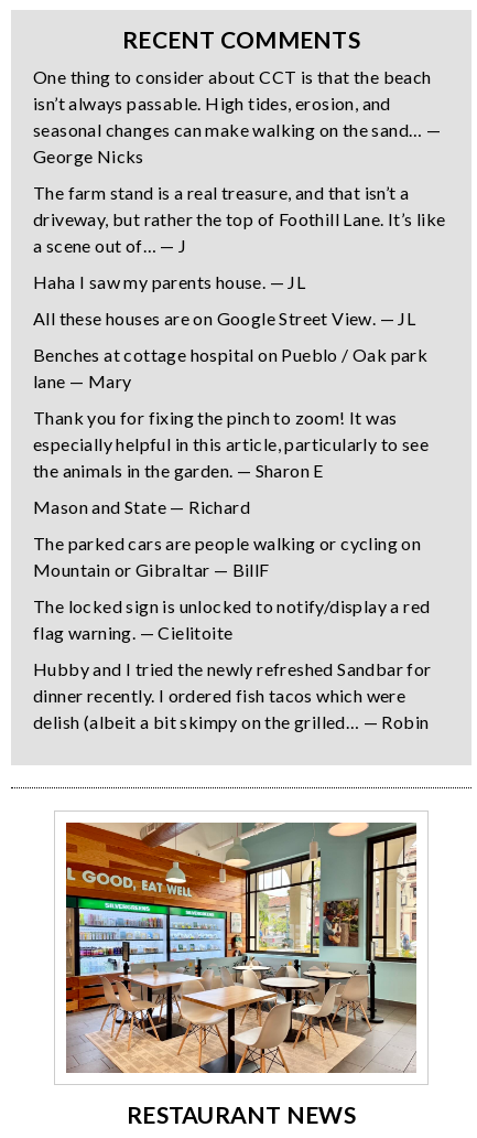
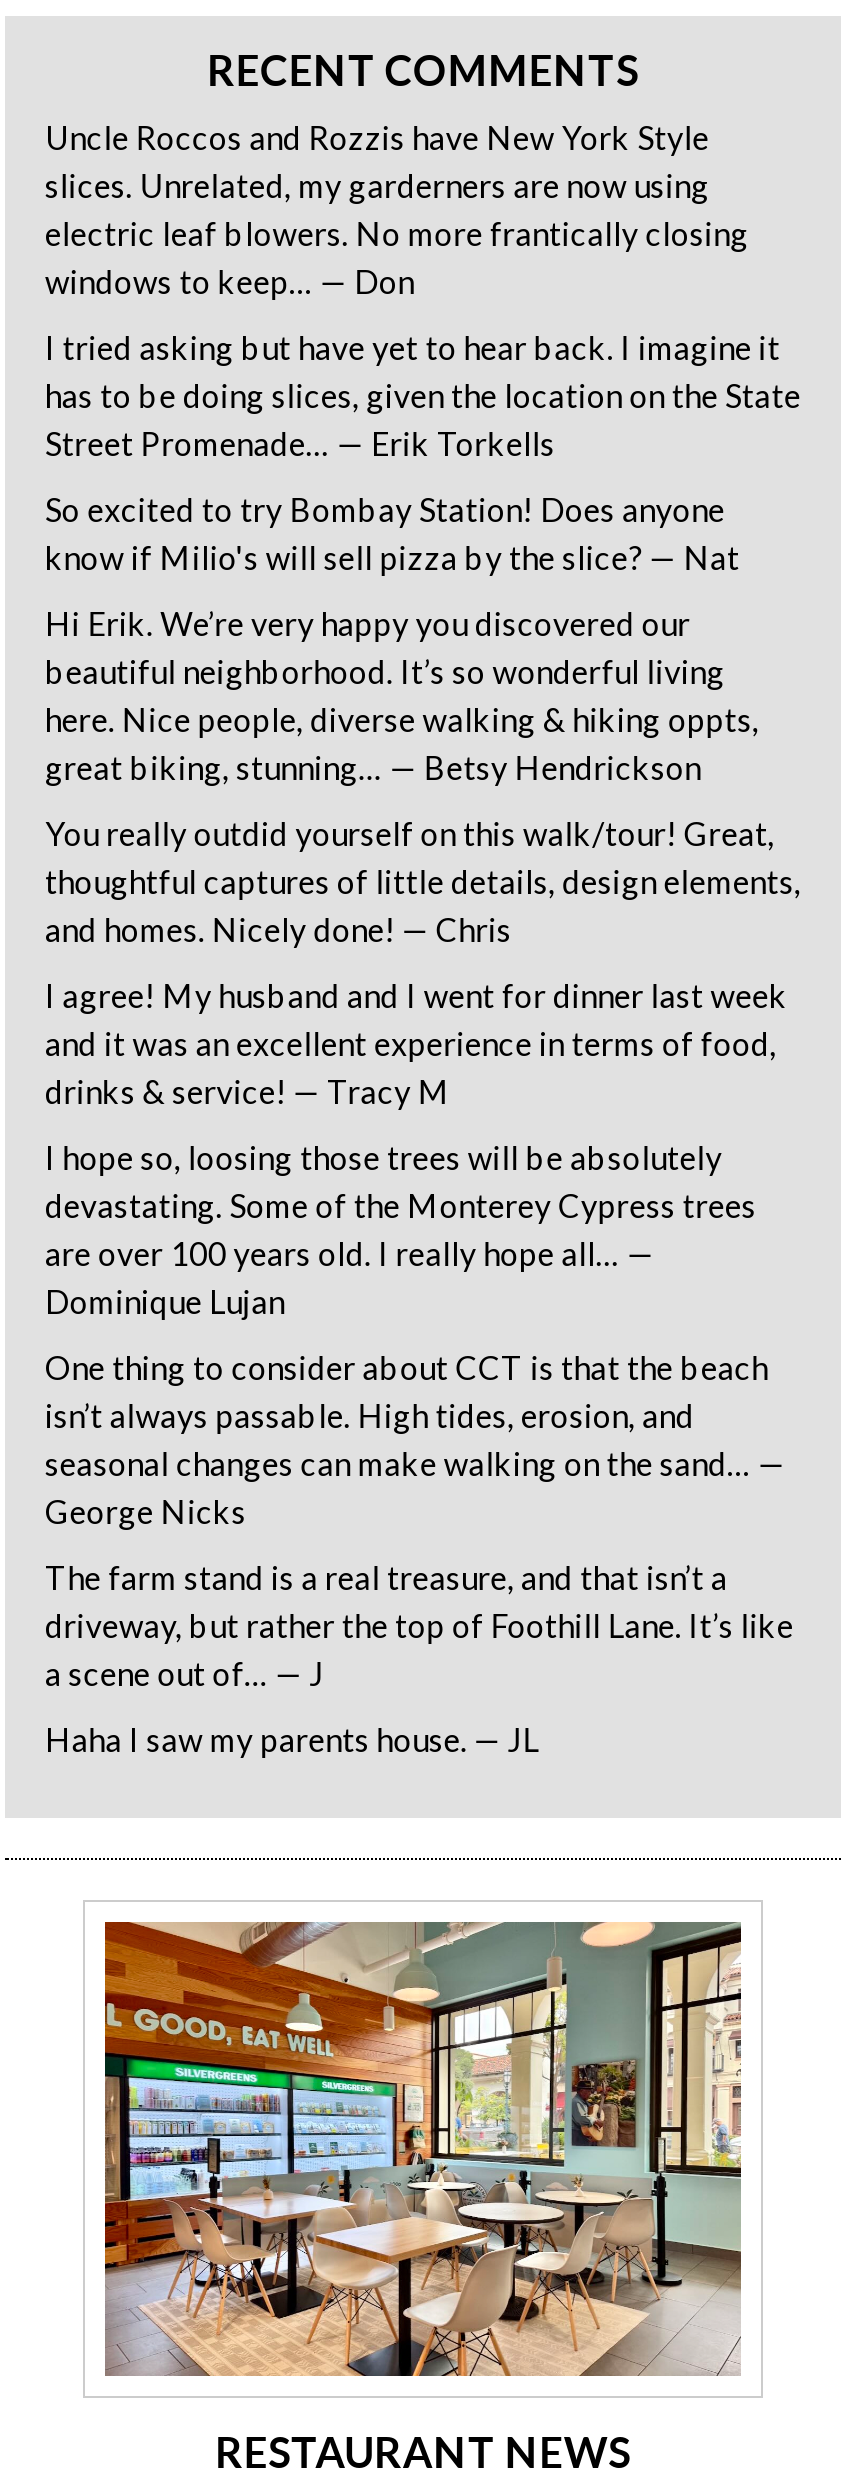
none -> [45,117,801,1319] Uncle Roccos and Rozzis have New York Style | slices. Unrelated, my garderners are now using | electric leaf blowers. No more frantically closing | windows to keep… — Don | I tried asking but have yet to hear back. I imagine it | has to be doing slices, given the location on the State | Street Promenade… — Erik Torkells | So excited to try Bombay Station! Does anyone | know if Milio's will sell pizza by the slice? — Nat | Hi Erik. We’re very happy you discovered our | beautiful neighborhood. It’s so wonderful living | here. Nice people, diverse walking & hiking oppts, | great biking, stunning… — Betsy Hendrickson | You really outdid yourself on this walk/tour! Great, | thoughtful captures of little details, design elements, | and homes. Nicely done! — Chris | I agree! My husband and I went for dinner last week | and it was an excellent experience in terms of food, | drinks & service! — Tracy M | I hope so, loosing those trees will be absolutely | devastating. Some of the Monterey Cypress trees | are over 100 years old. I really hope all… — | Dominique Lujan
moved [33,66,445,292] -> [45,1347,794,1757]: One thing to consider about CCT is that the beach | isn’t always passable. High tides, erosion, and | seasonal changes can make walking on the sand… — | George Nicks | The farm stand is a real treasure, and that isn’t a | driveway, but rather the top of Foothill Lane. It’s like | a scene out of… — J | Haha I saw my parents house. — JL
[33,307,431,732] All these houses are on Google Street View. — JL | Benches at cottage hospital on Pueblo / Oak park | lane — Mary | Thank you for fixing the pinch to zoom! It was | especially helpful in this article, particularly to see | the animals in the garden. — Sharon E | Mason and State — Richard | The parked cars are people walking or cycling on | Mountain or Gibraltar — BillF | The locked sign is unlocked to notify/display a red | flag warning. — Cielitoite | Hubby and I tried the newly refreshed Sandbar for | dinner recently. I ordered fish tacos which were | delish (albeit a bit skimpy on the grilled… — Robin -> none

